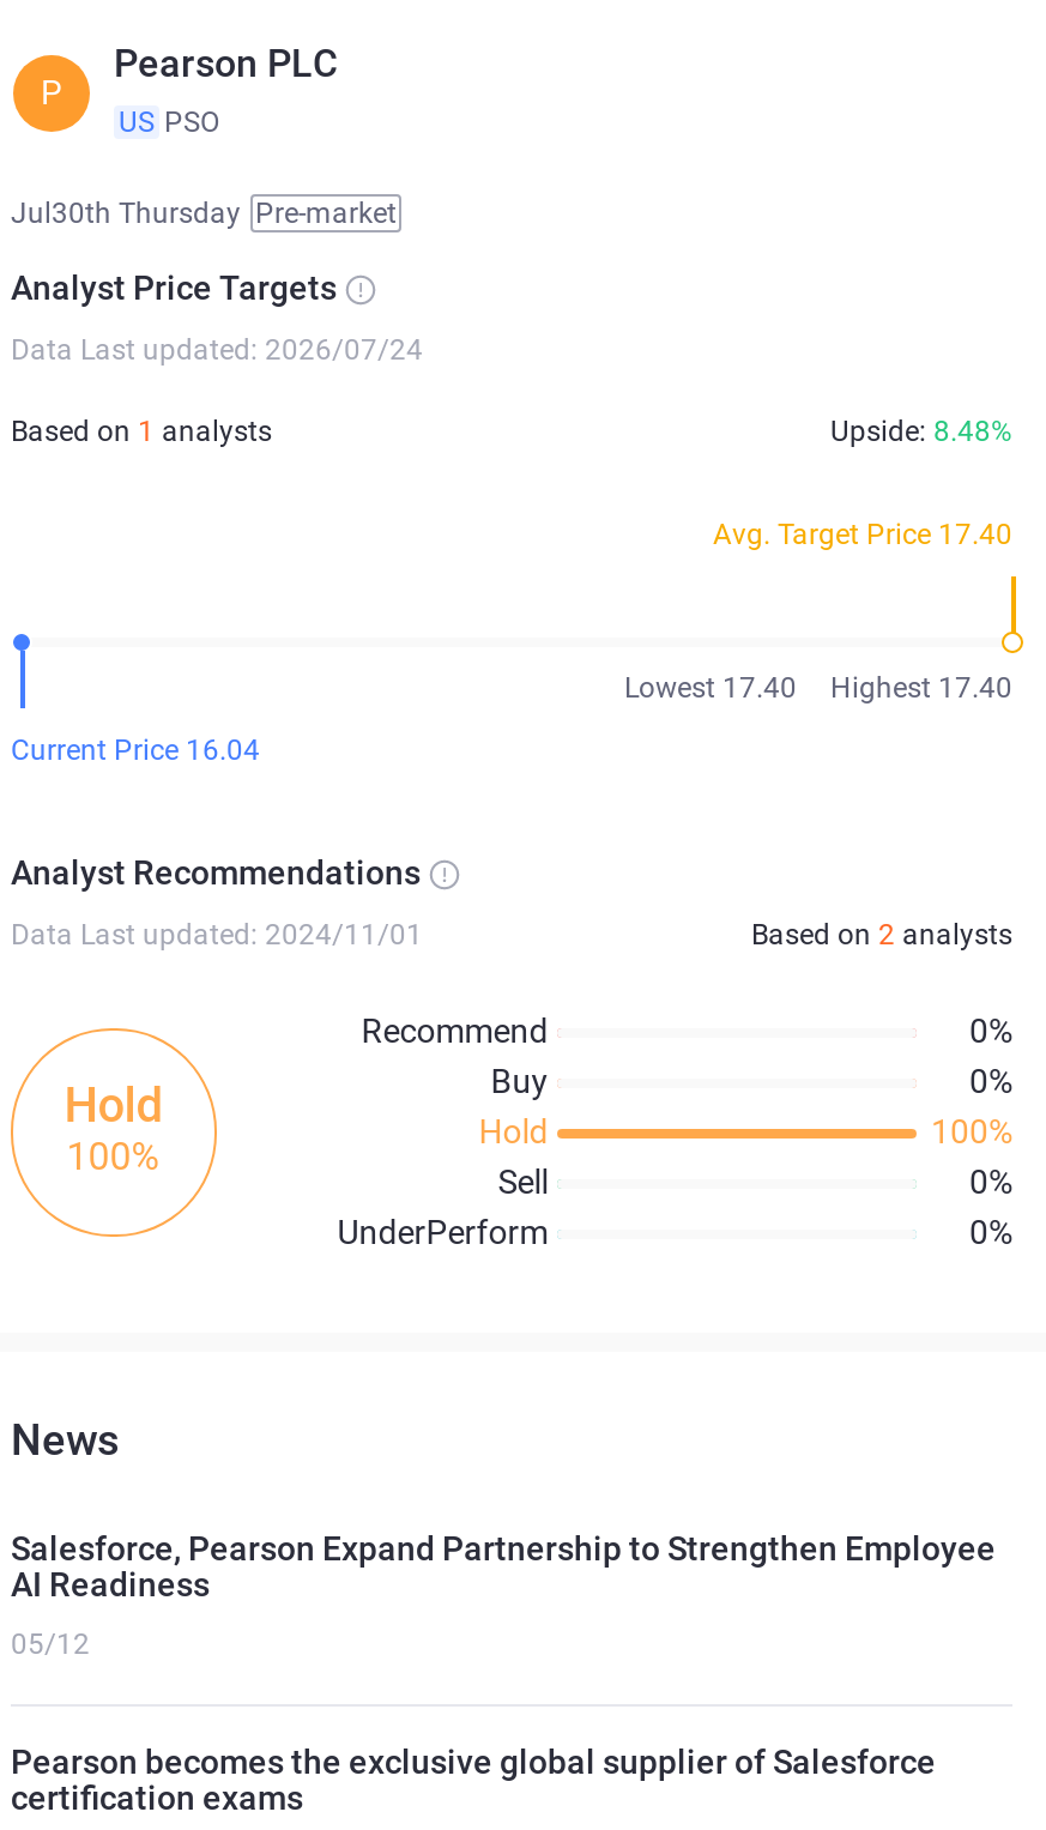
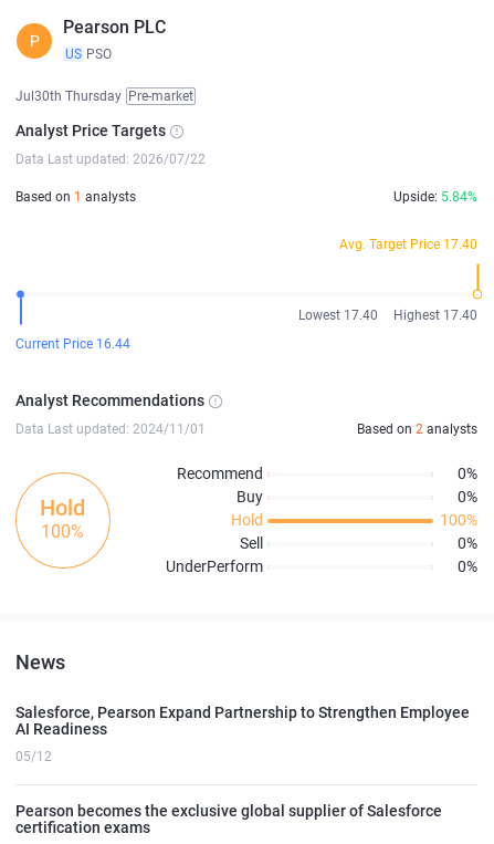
[11,333,423,366] Data Last updated: 2026/07/24 -> [15,151,206,167] Data Last updated: 2026/07/22
[830,414,1012,448] Upside: 8.48% -> [393,189,477,205] Upside: 5.84%
[11,733,260,767] Current Price 16.04 -> [15,336,130,352] Current Price 16.44

